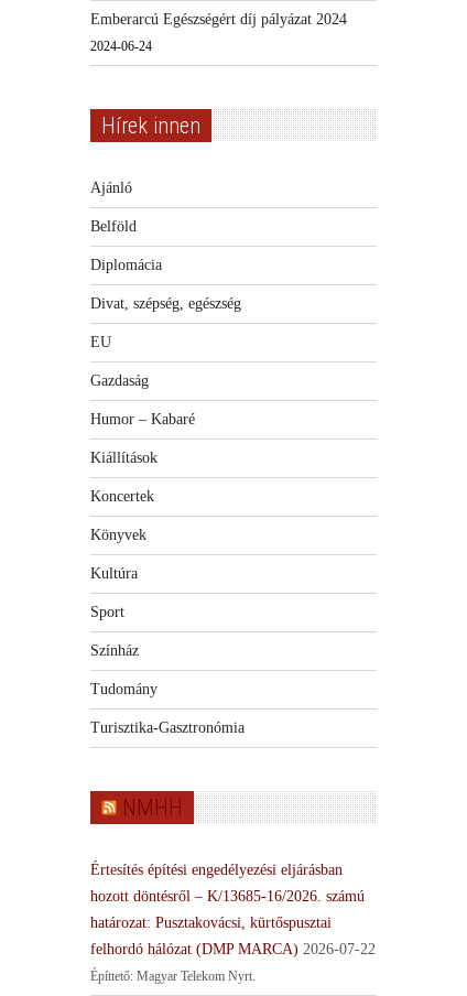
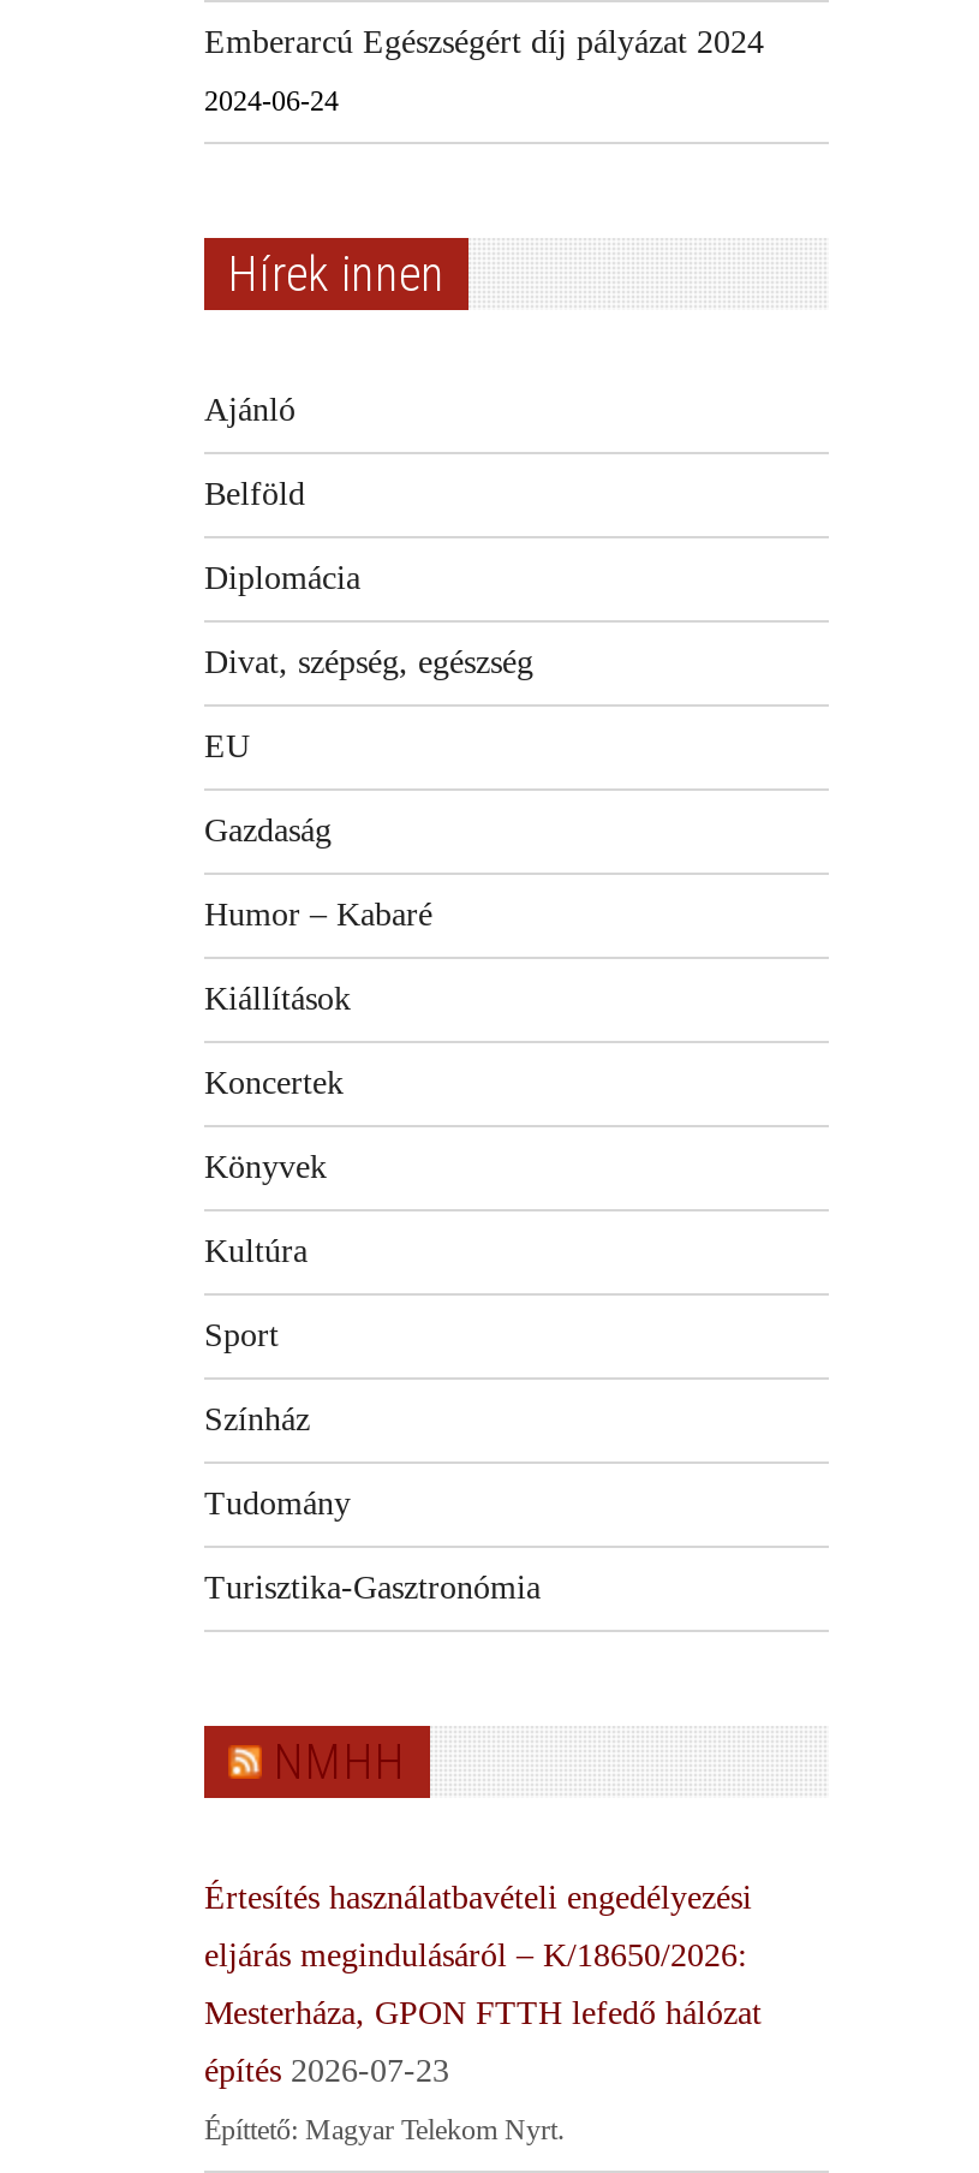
[90,861,343,878] Értesítés építési engedélyezési eljárásban -> [204,1879,752,1915] Értesítés használatbavételi engedélyezési
[90,888,365,904] hozott döntésről – K/13685-16/2026. számú -> [204,1936,747,1973] eljárás megindulásáról – K/18650/2026:
[90,914,332,931] határozat: Pusztakovácsi, kürtőspusztai -> [204,1994,762,2030] Mesterháza, GPON FTTH lefedő hálózat
[90,940,376,957] felhordó hálózat (DMP MARCA) 2026-07-22 -> [204,2052,449,2088] építés 2026-07-23

